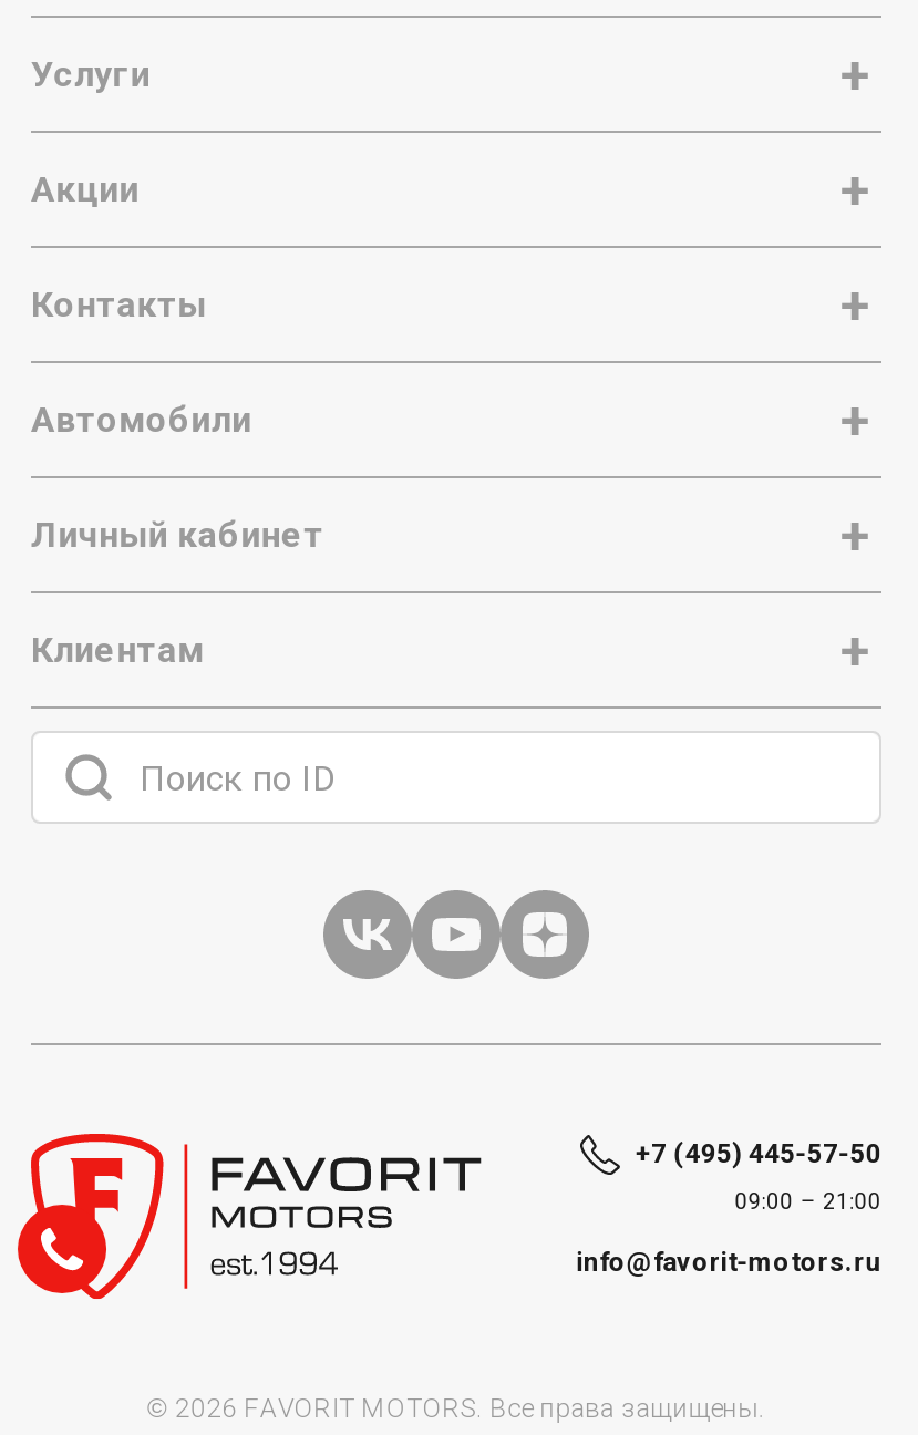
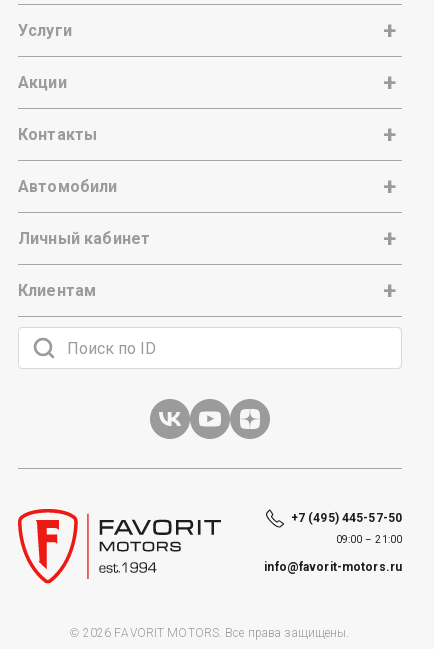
[16,1202,109,1300] [image] -> [12,541,52,581] [image]

